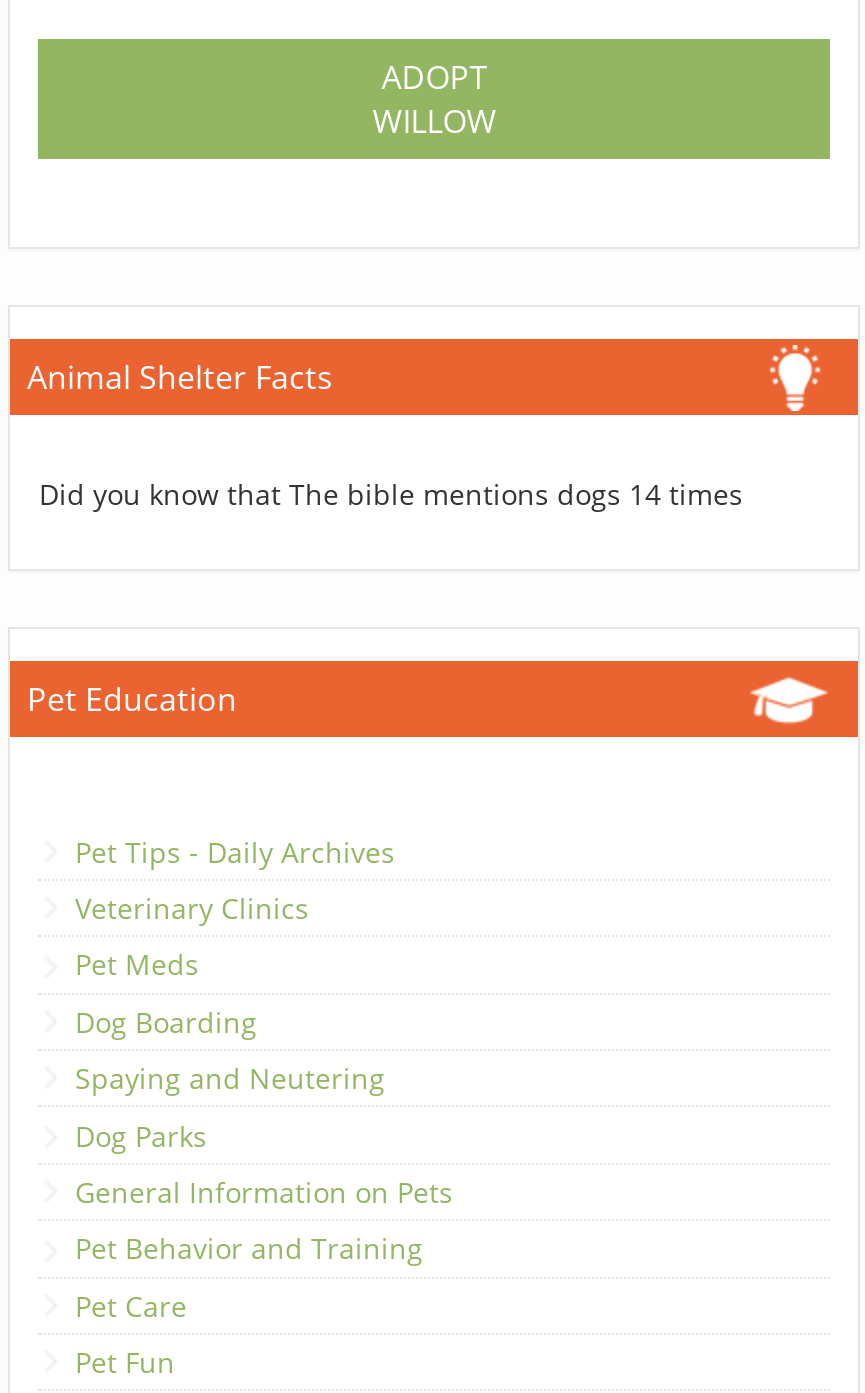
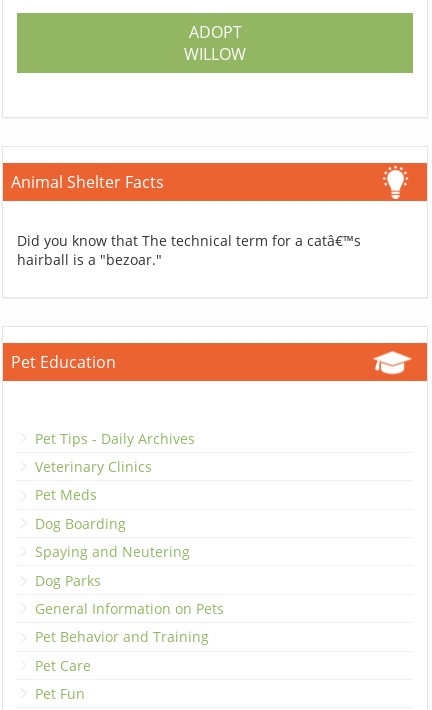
[39,474,743,512] Did you know that The bible mentions dogs 14 times -> [17,230,361,268] Did you know that The technical term for a catâ€™s | hairball is a "bezoar."

